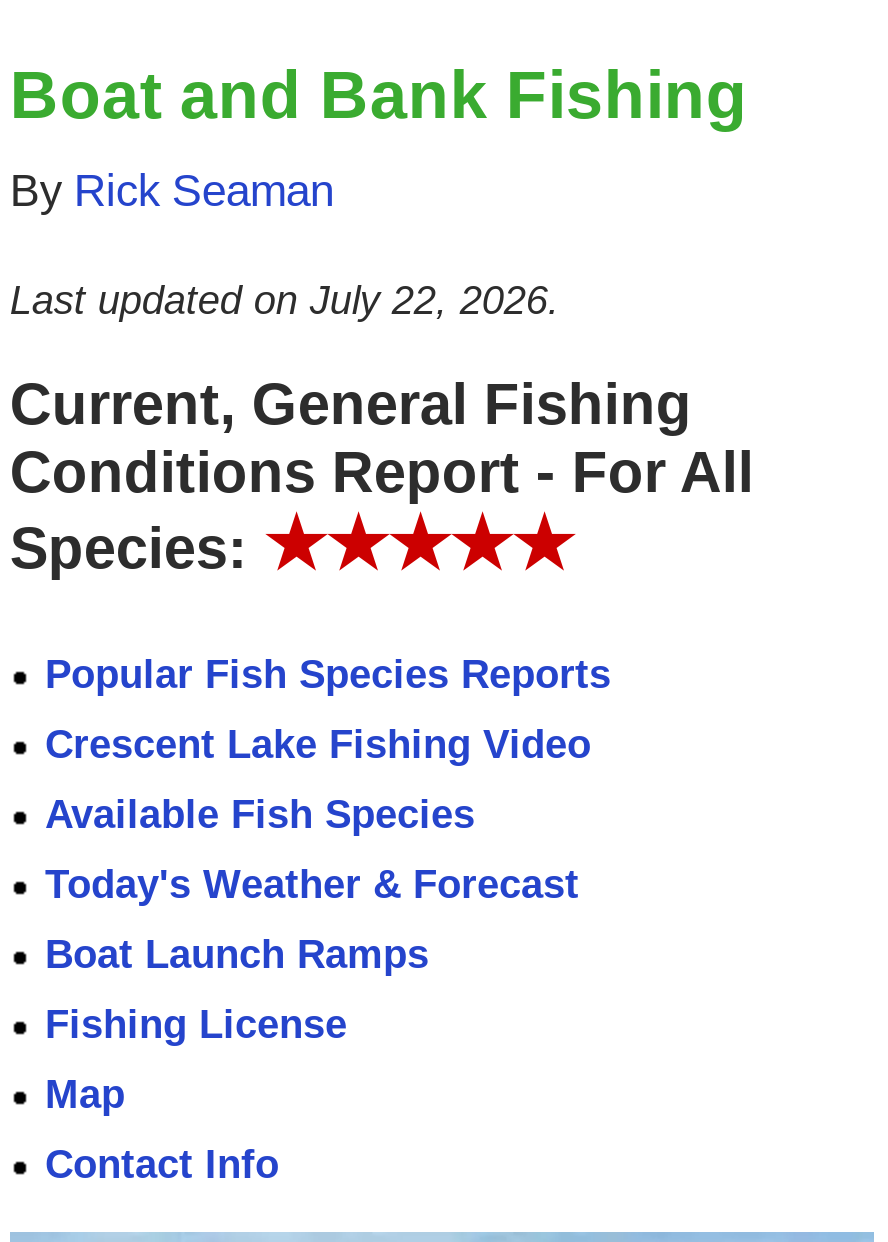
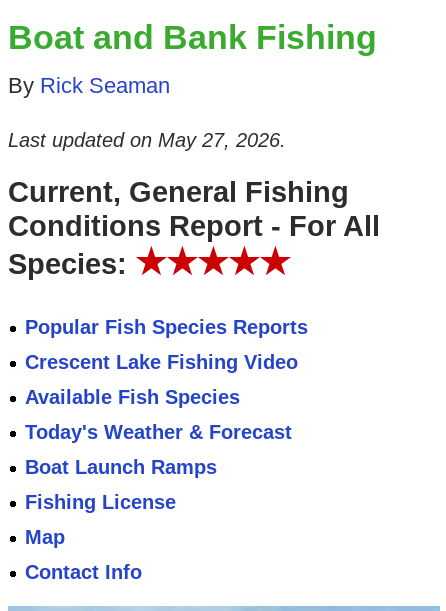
[10,277,560,321] Last updated on July 22, 2026. -> [8,129,286,151] Last updated on May 27, 2026.

